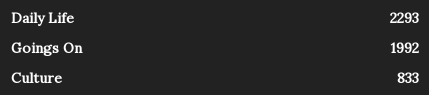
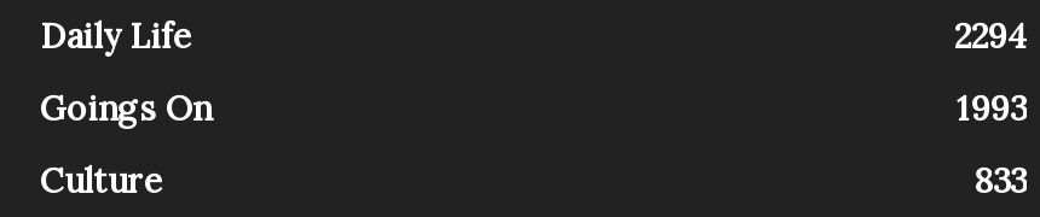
[390,9,419,27] 2293 -> [954,14,1027,58] 2294
[390,39,419,57] 1992 -> [957,87,1027,130] 1993

